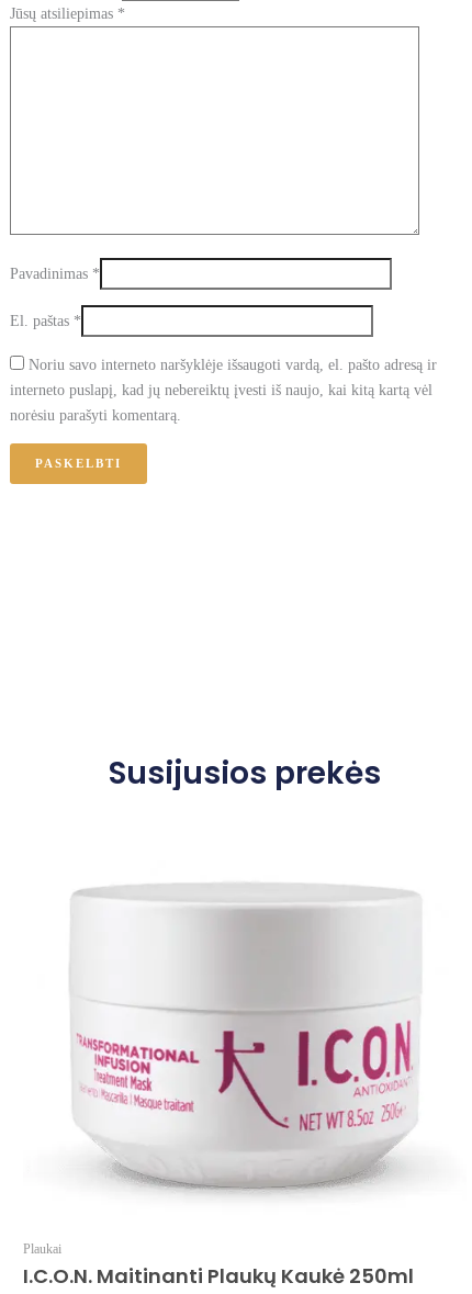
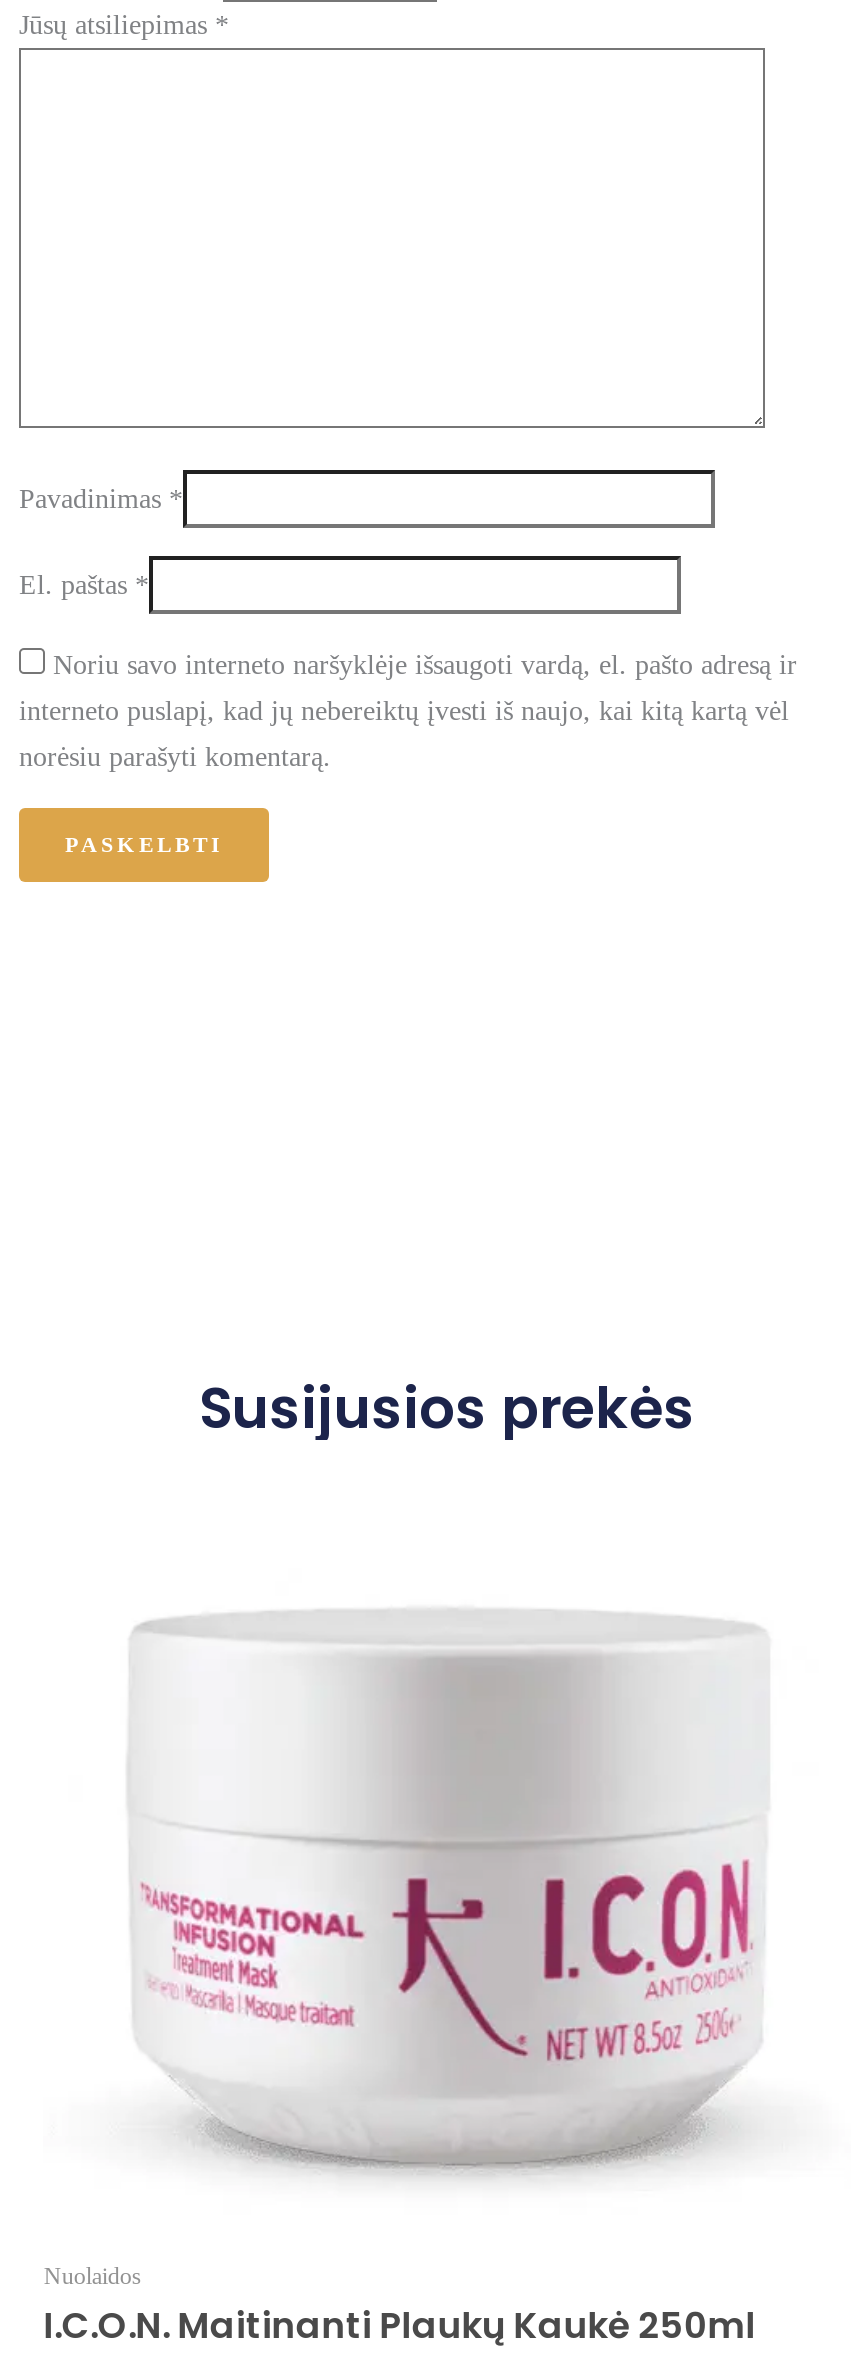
[23,1242,62,1257] Plaukai -> [44,2263,142,2291] Nuolaidos

